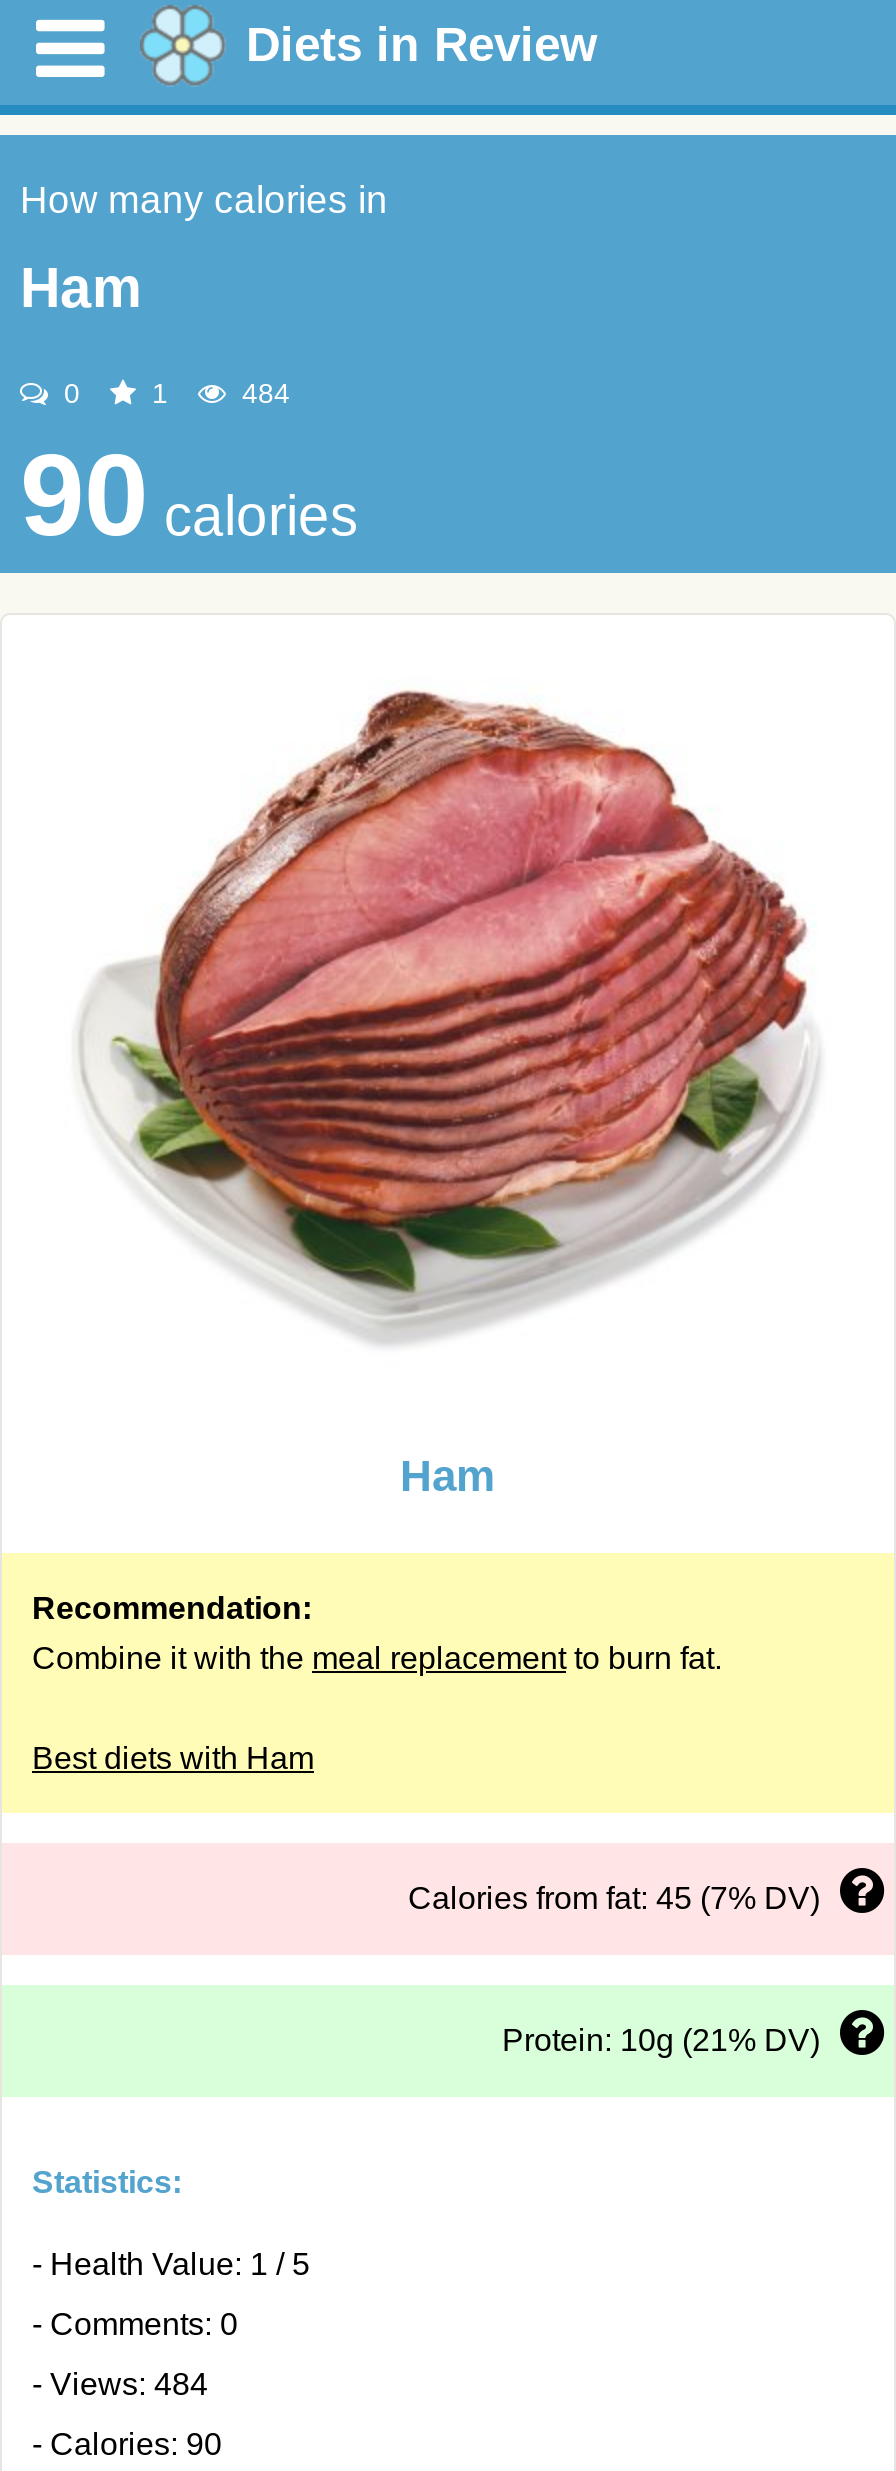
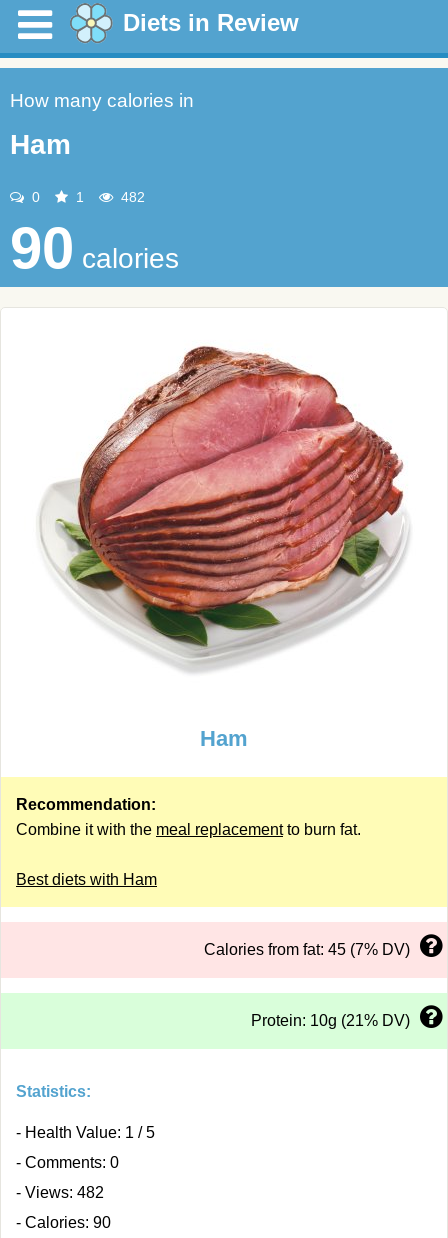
[234,377,290,409] 484 -> [117,189,145,205] 482
[32,2367,208,2401] - Views: 484 -> [16,1184,104,1201] - Views: 482

